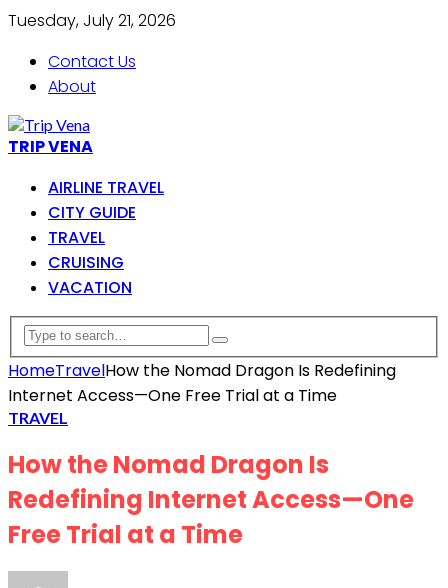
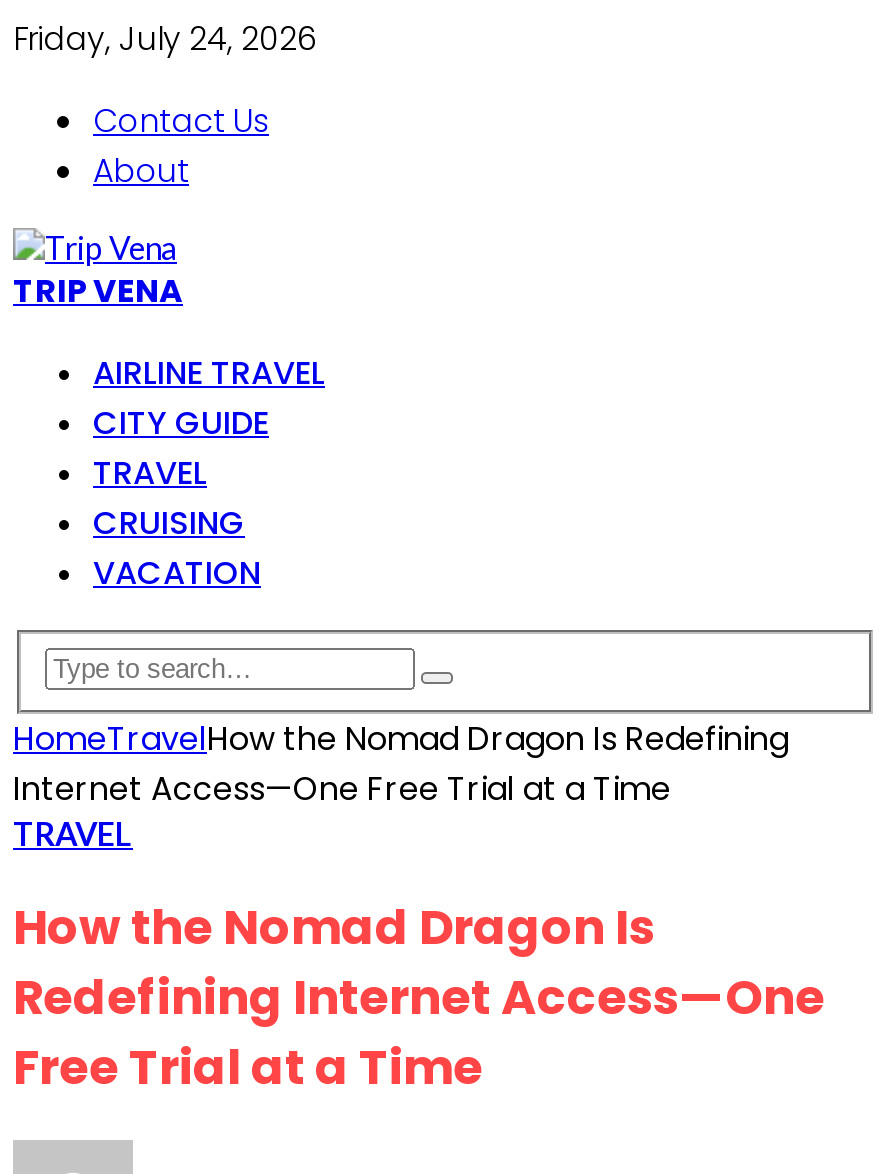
[8,9,176,32] Tuesday, July 21, 2026 -> [13,16,317,62] Friday, July 24, 2026

